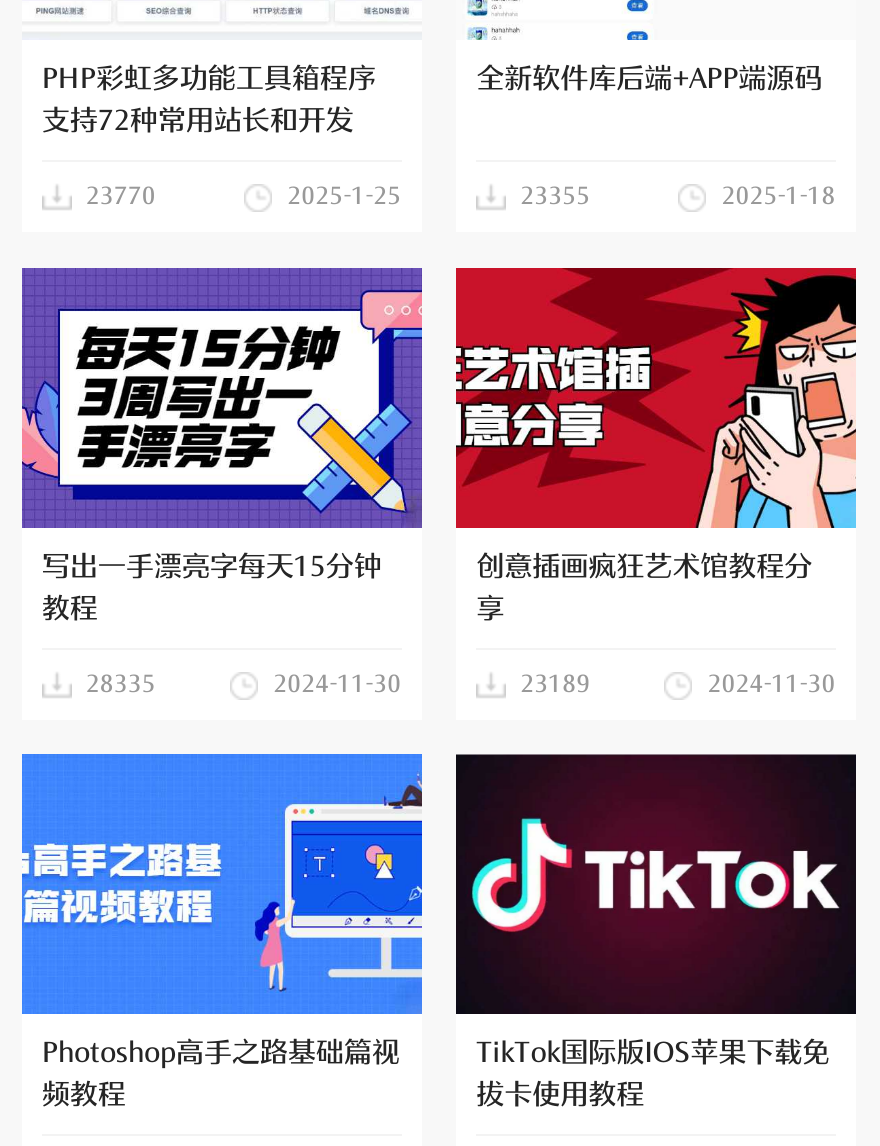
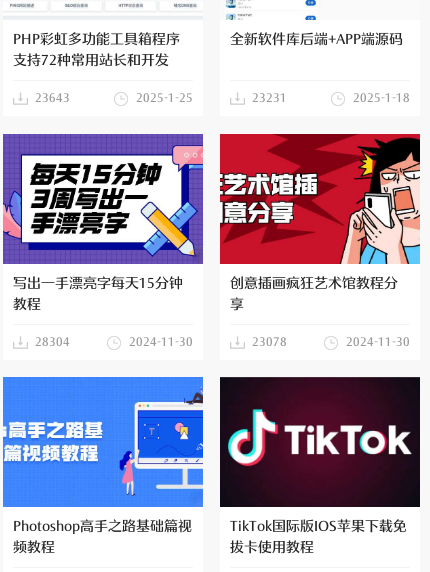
[86,183,156,211] 23770 -> [35,91,70,105] 23643
[520,183,590,211] 23355 -> [252,91,287,105] 23231
[86,670,156,698] 28335 -> [35,335,70,349] 28304
[520,670,590,698] 23189 -> [252,335,287,349] 23078

